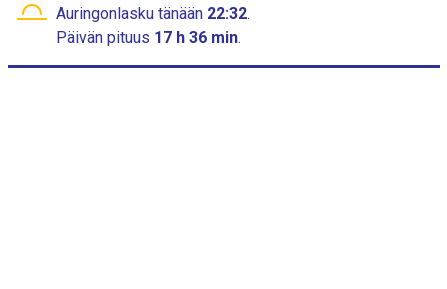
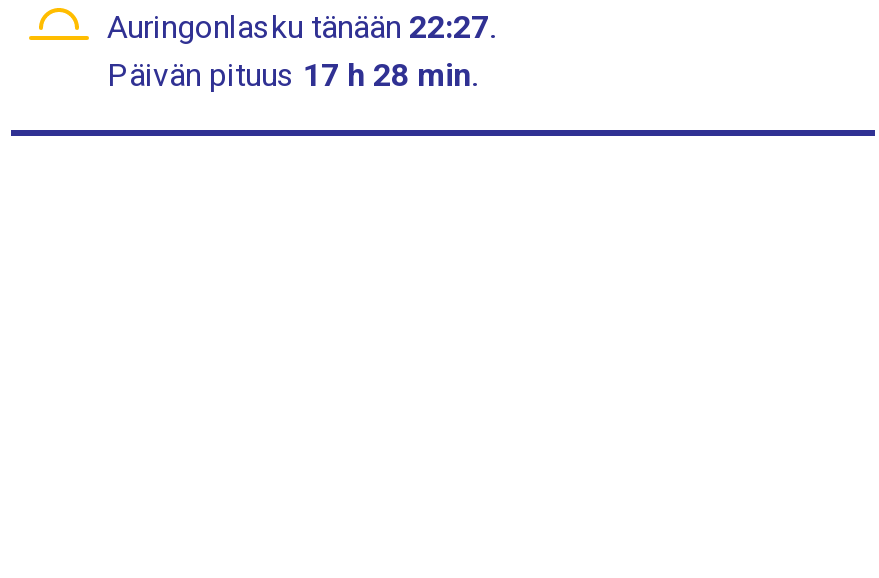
[56,4,254,23] Auringonlasku tänään 22:32. -> [107,8,503,46] Auringonlasku tänään 22:27.
[56,28,241,47] Päivän pituus 17 h 36 min. -> [107,56,477,94] Päivän pituus 17 h 28 min.

